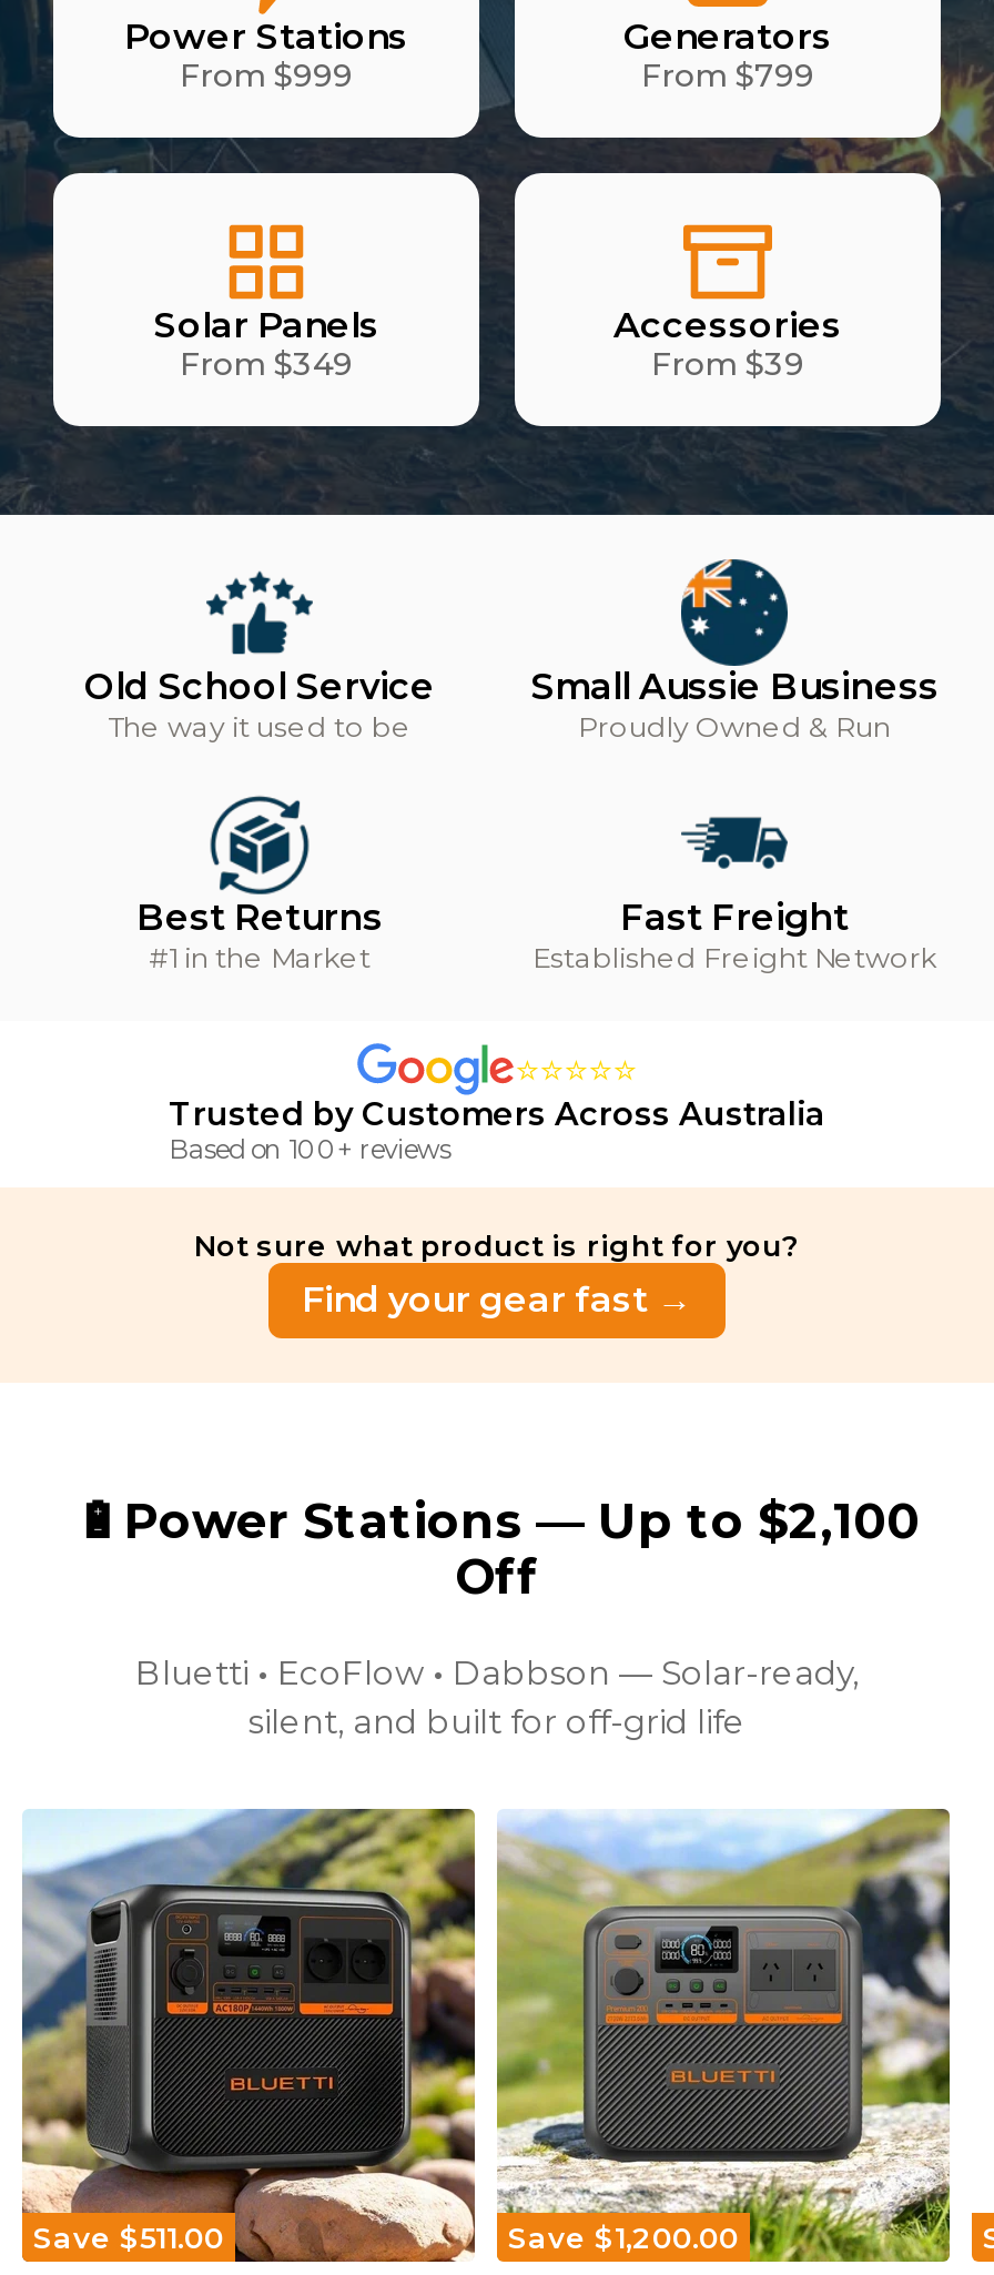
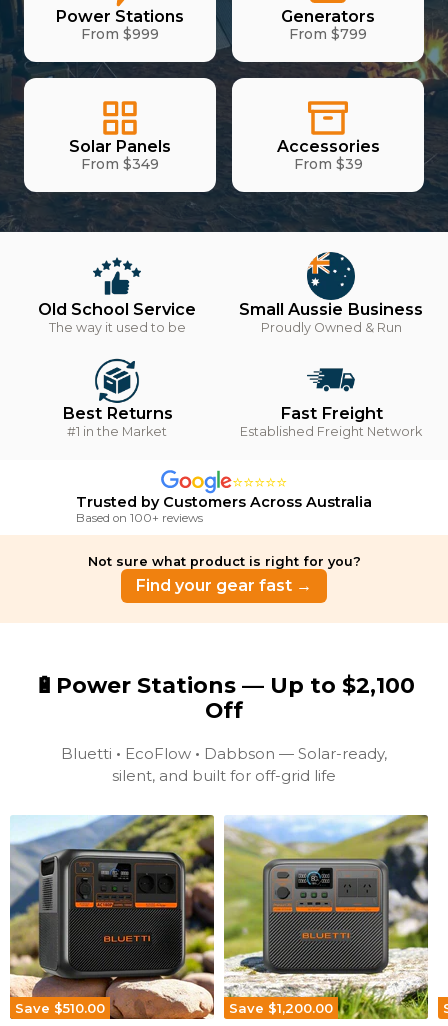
[33,2220,224,2256] Save $511.00 -> [15,1000,105,1016] Save $510.00

